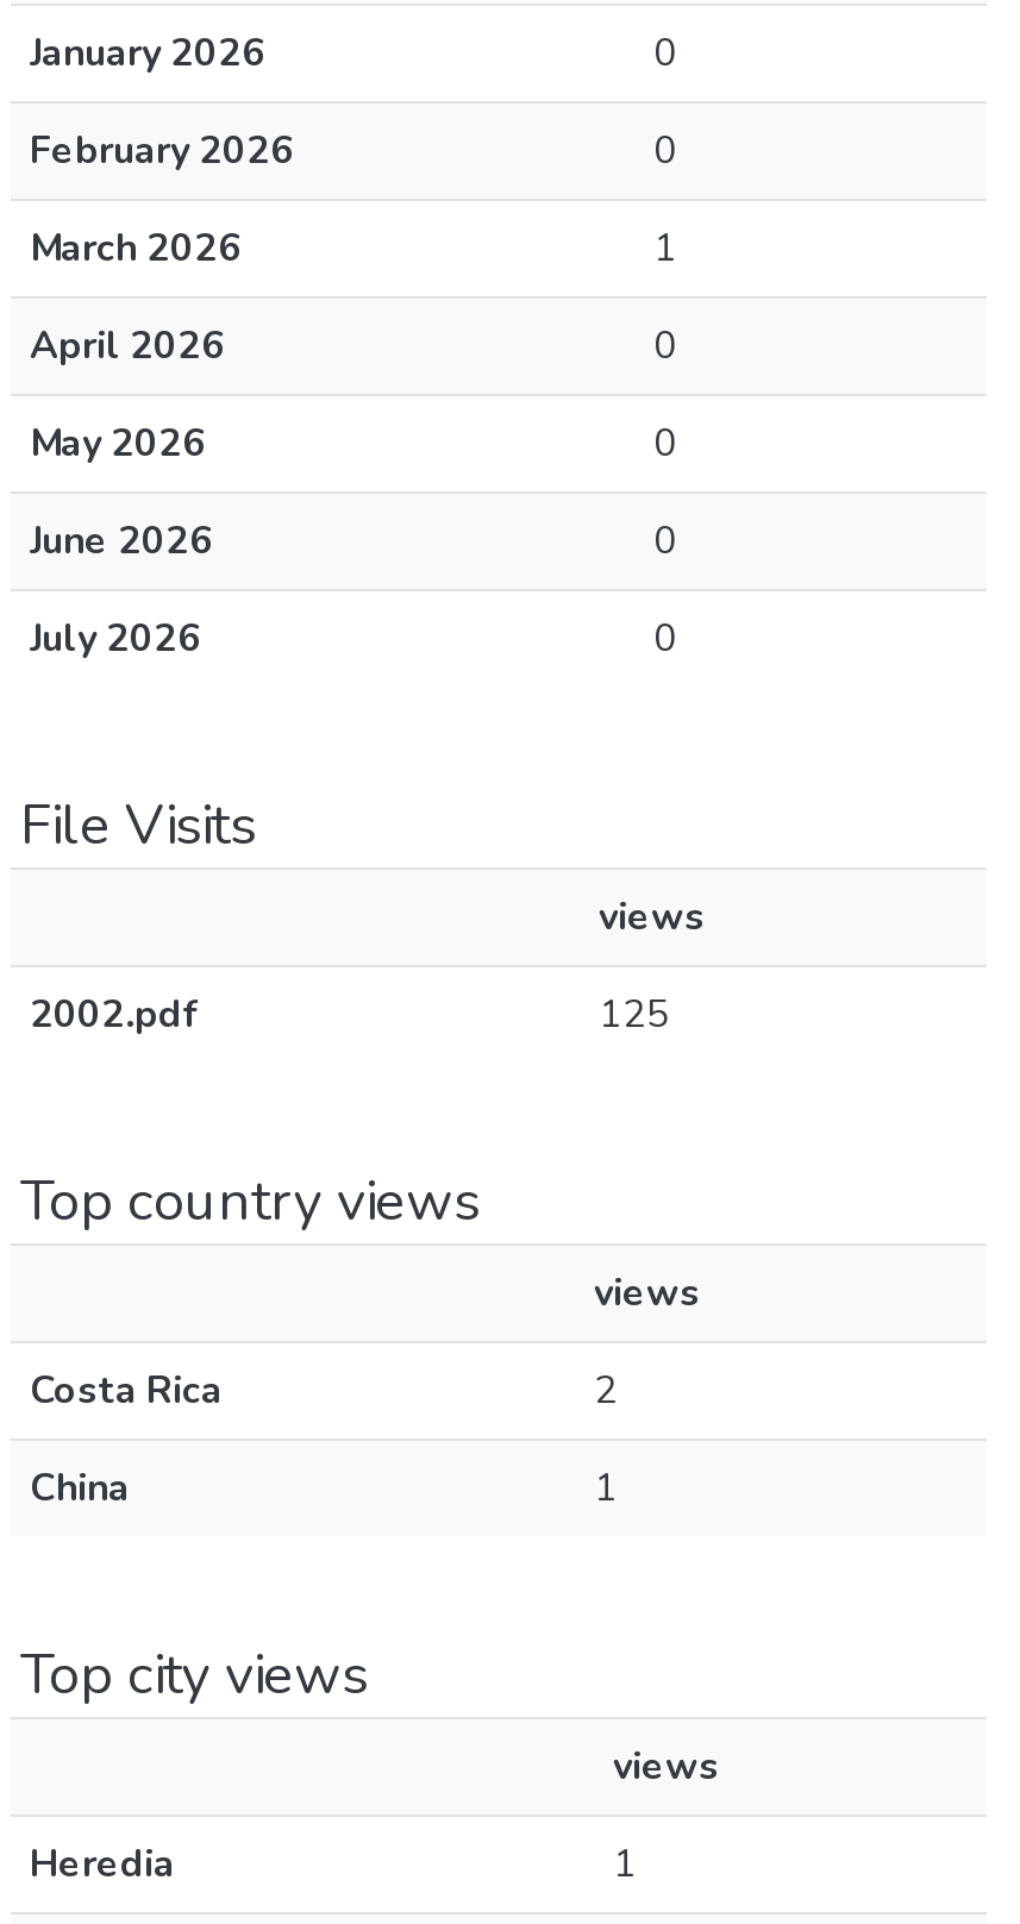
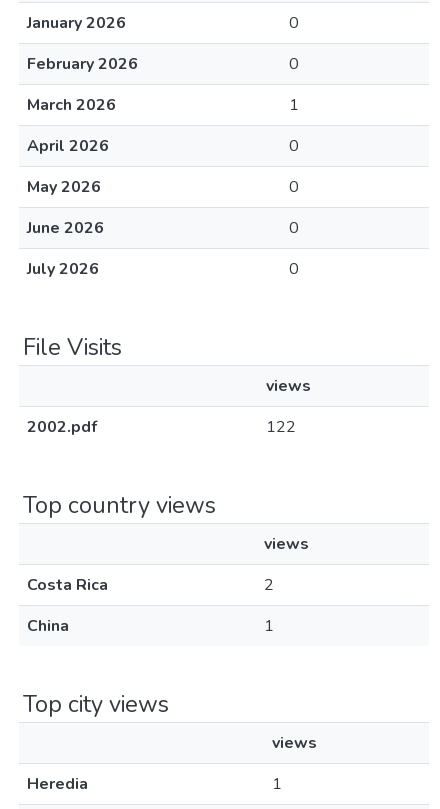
[599,989,670,1041] 125 -> [266,416,296,438] 122

